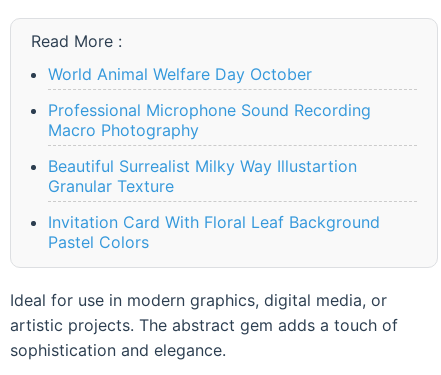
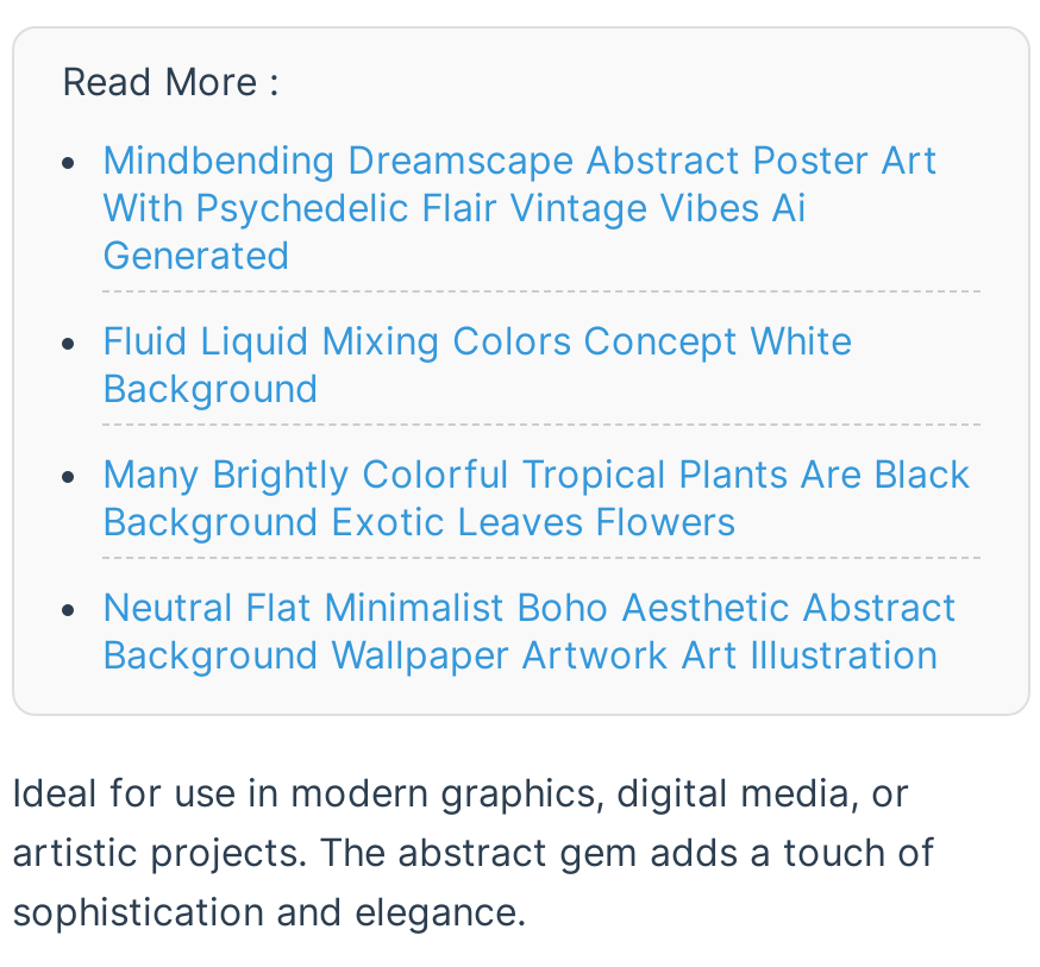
[48,64,312,84] World Animal Welfare Day October -> [102,136,938,279] Mindbending Dreamscape Abstract Poster Art | With Psychedelic Flair Vintage Vibes Ai | Generated
[48,100,371,140] Professional Microphone Sound Recording | Macro Photography -> [102,317,852,412] Fluid Liquid Mixing Colors Concept White | Background
[48,156,357,196] Beautiful Surrealist Milky Way Illustartion | Granular Texture -> [102,450,971,545] Many Brightly Colorful Tropical Plants Are Black | Background Exotic Leaves Flowers
[48,212,380,252] Invitation Card With Floral Leaf Background | Pastel Colors -> [102,583,957,678] Neutral Flat Minimalist Boho Aesthetic Abstract | Background Wallpaper Artwork Art Illustration

